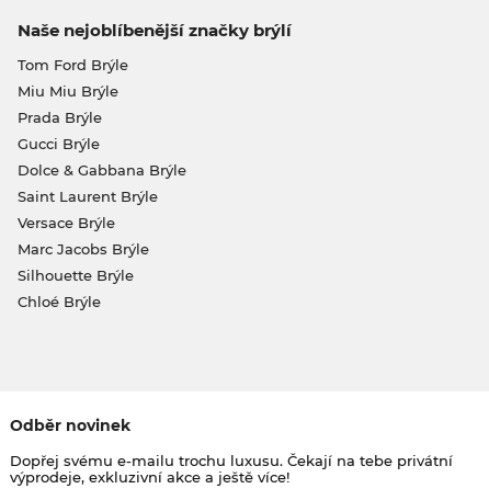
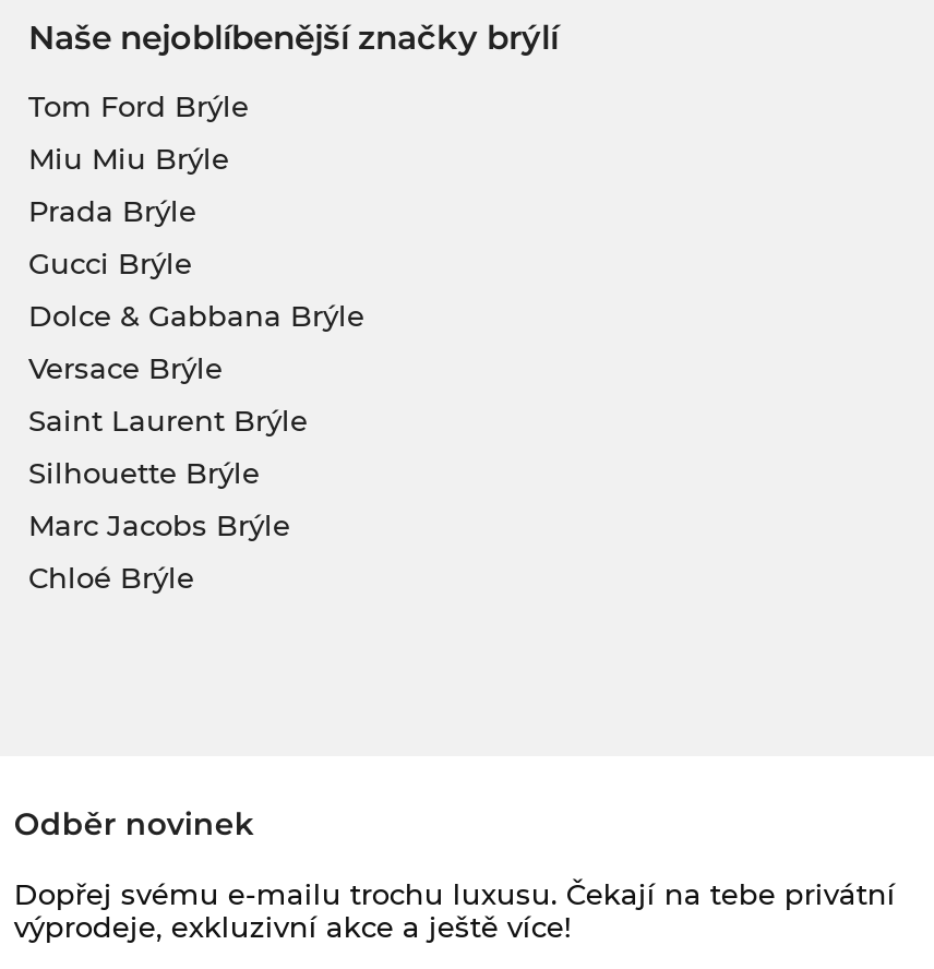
moved [17,188,157,205] -> [28,403,308,438]: Saint Laurent Brýle
moved [17,214,115,232] -> [28,351,223,386]: Versace Brýle
moved [17,240,149,258] -> [28,508,290,543]: Marc Jacobs Brýle
moved [17,267,133,284] -> [28,455,260,490]: Silhouette Brýle

